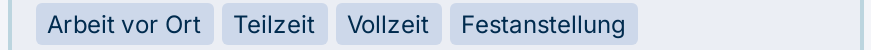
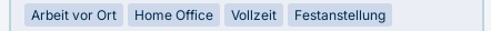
[233,8,315,38] Teilzeit -> [134,6,213,23] Home Office

